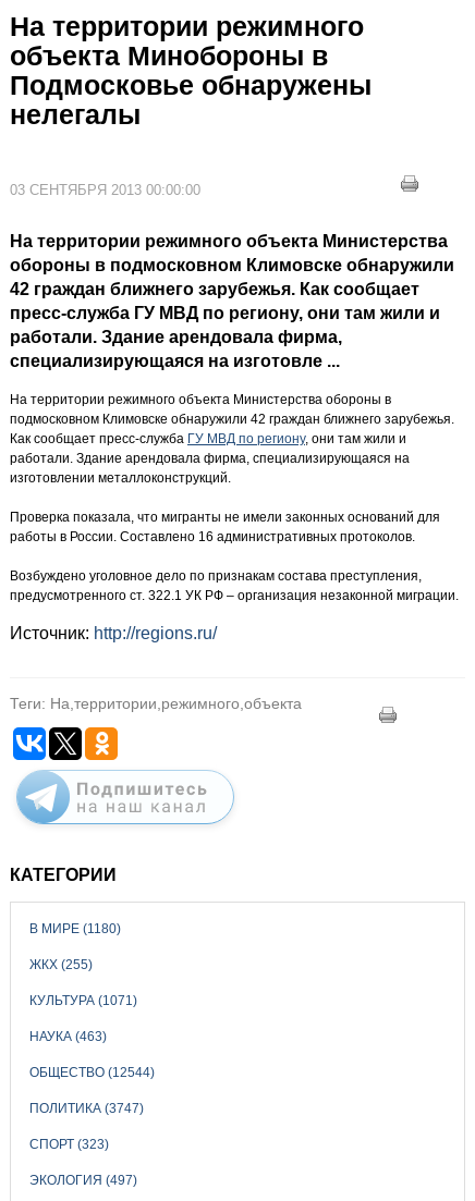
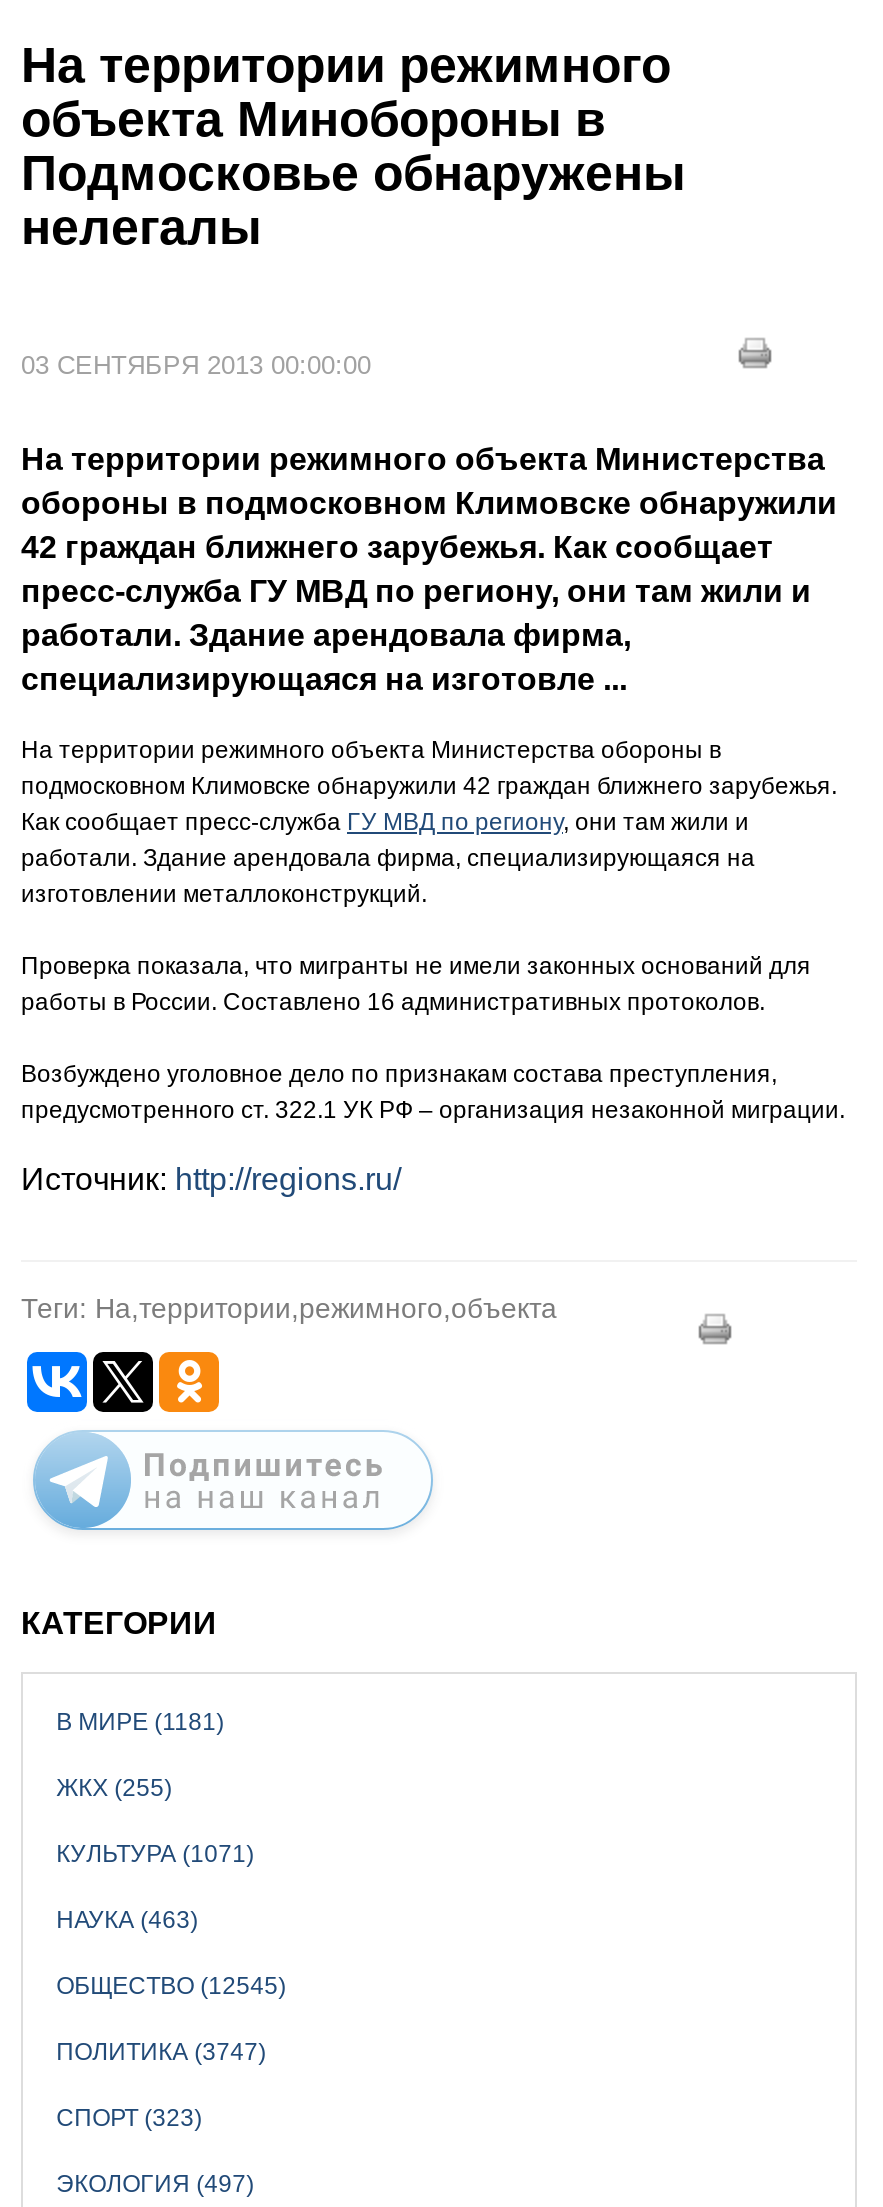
[29,921,120,936] В МИРЕ (1180) -> [56,1707,224,1735] В МИРЕ (1181)
[29,1064,154,1080] ОБЩЕСТВО (12544) -> [56,1971,286,1999] ОБЩЕСТВО (12545)

